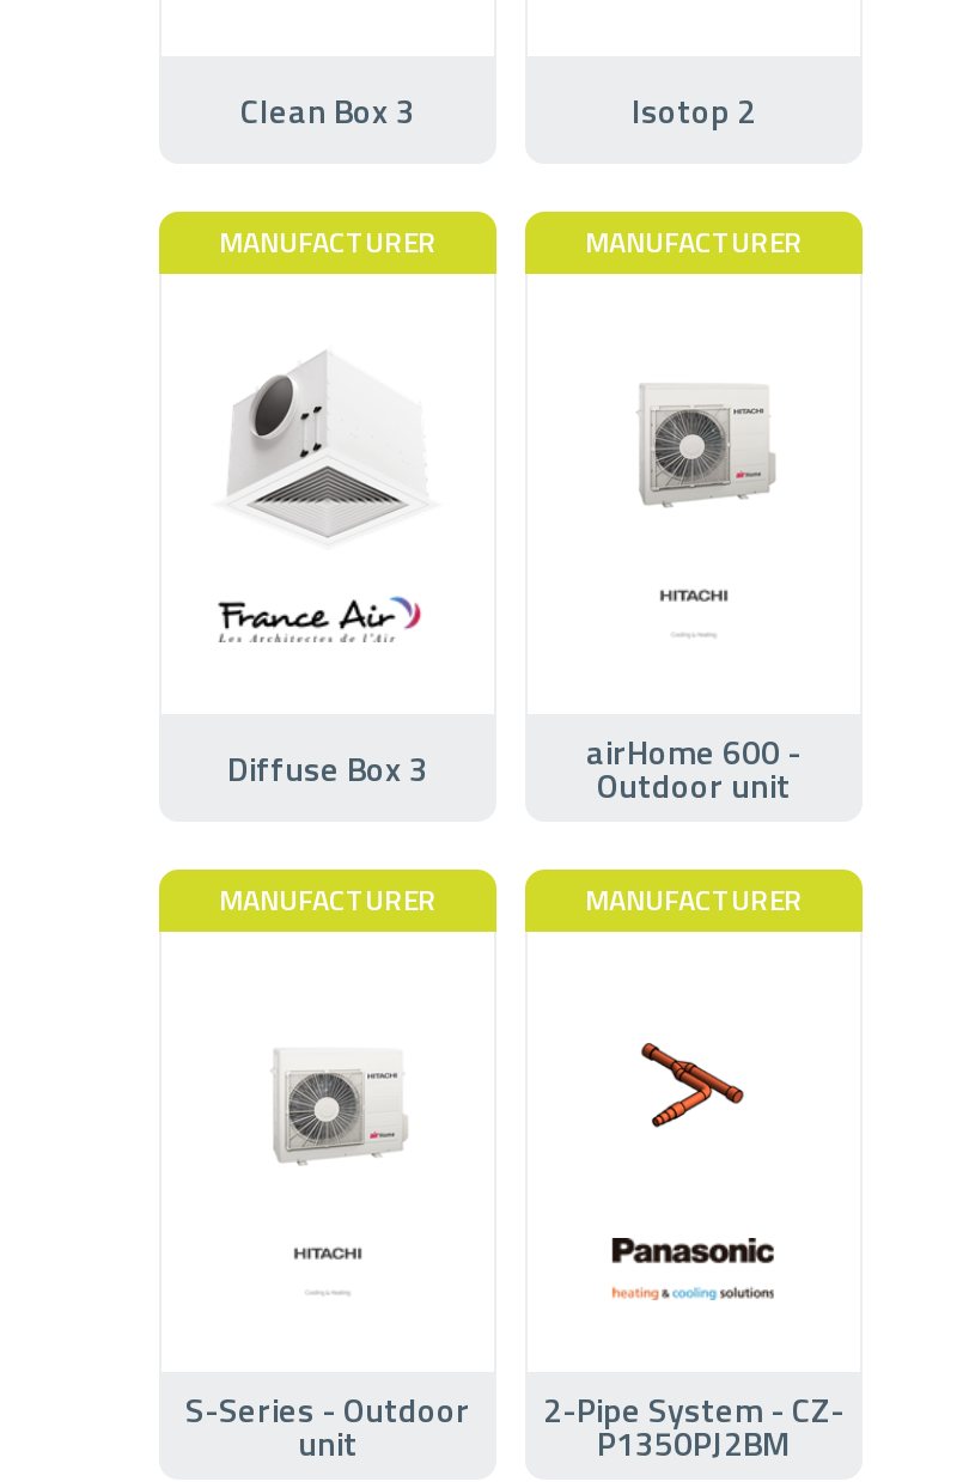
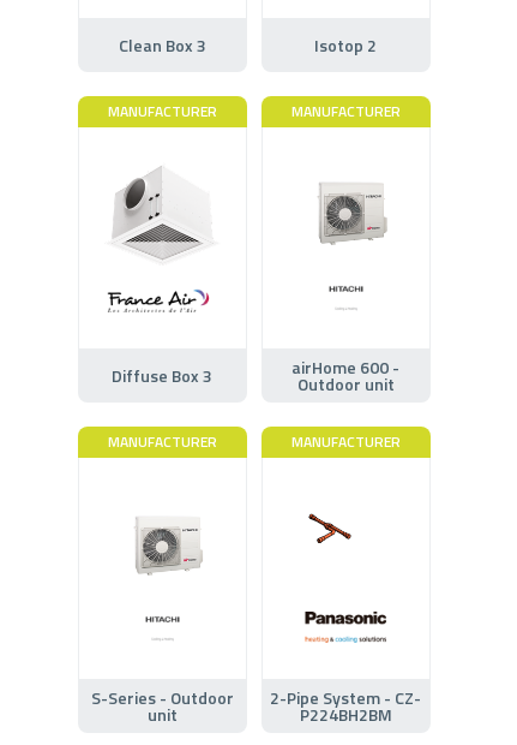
[621,1042,745,1130] [image] -> [307,513,371,555] [image]
[597,1416,791,1467] P1350PJ2BM -> [300,701,392,726] P224BH2BM

